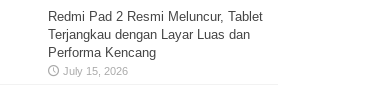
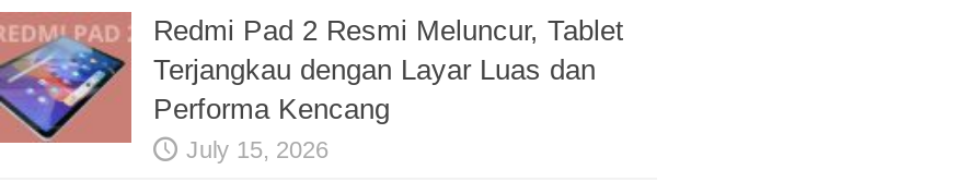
none -> [7,10,134,145] [image]

